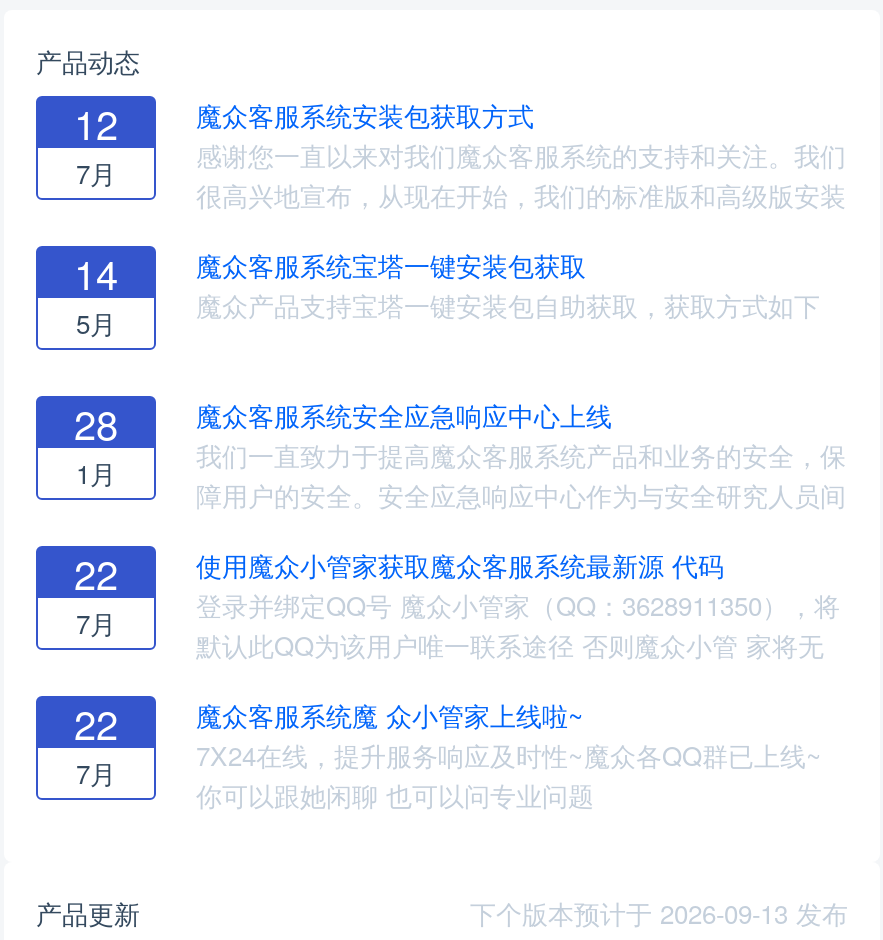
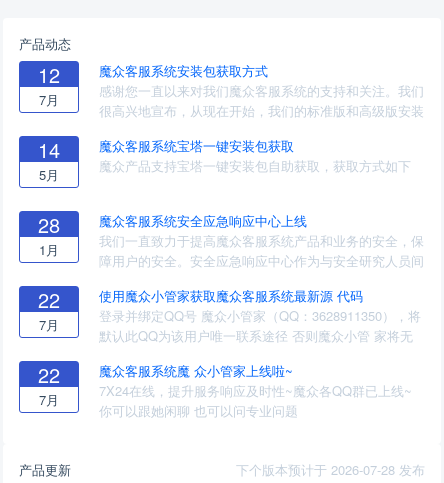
[470,894,848,932] 下个版本预计于 2026-09-13 发布 -> [236,460,425,479] 下个版本预计于 2026-07-28 发布

